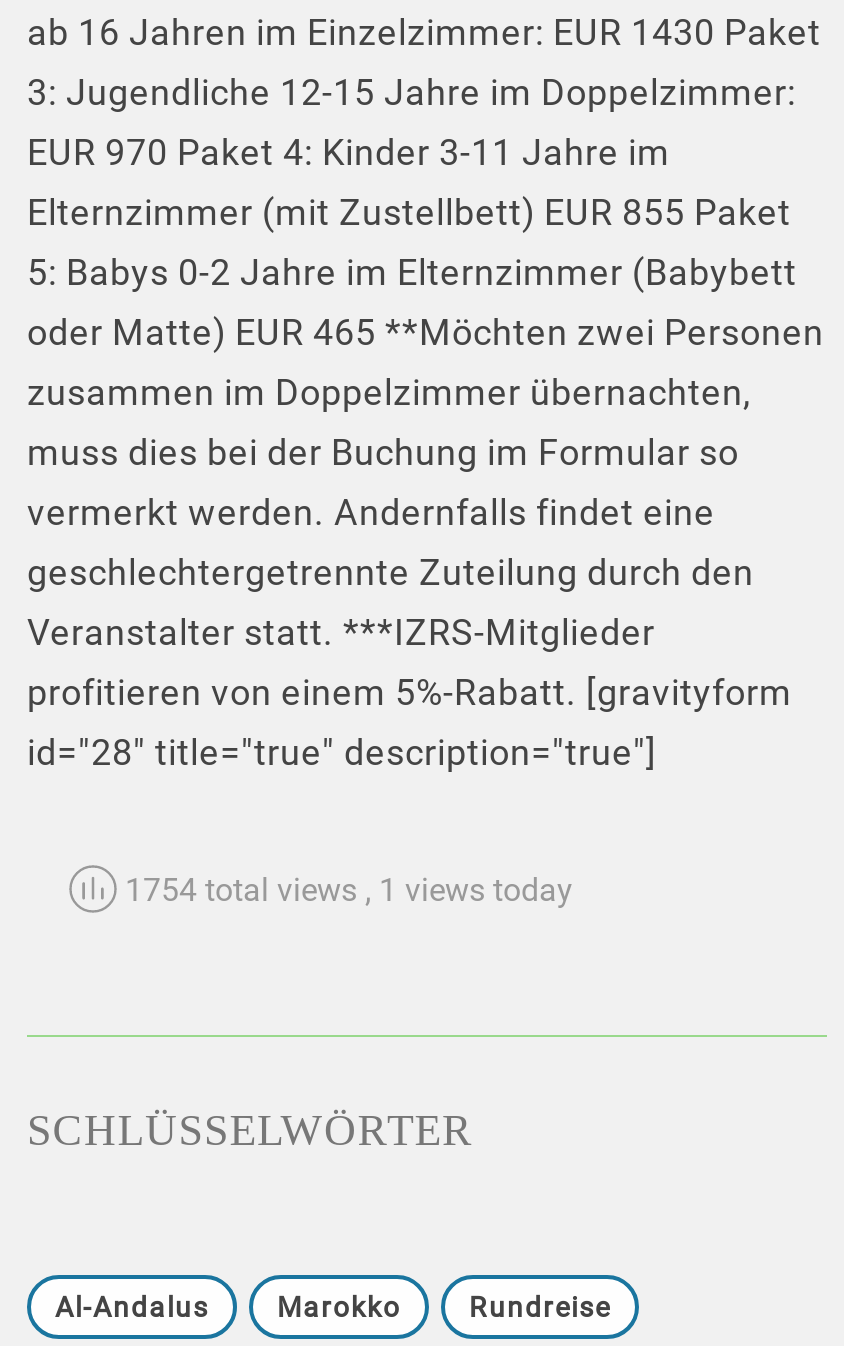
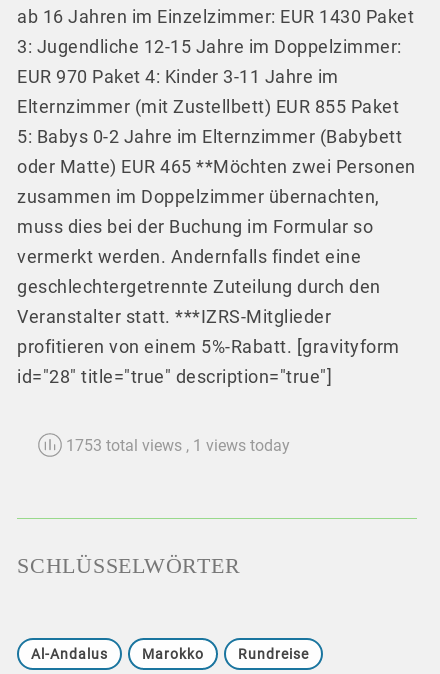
[117,871,573,909] 1754 total views, 1 views today -> [62,436,290,455] 1753 total views, 1 views today

